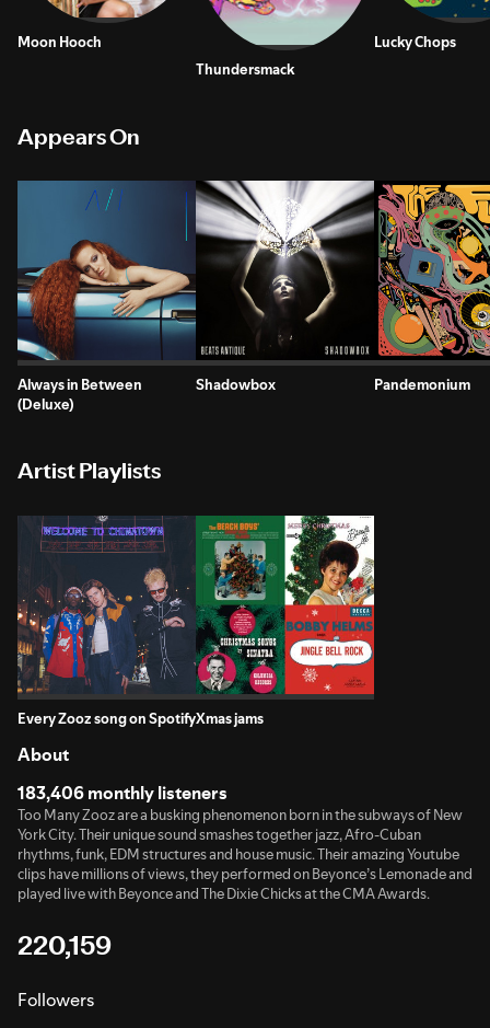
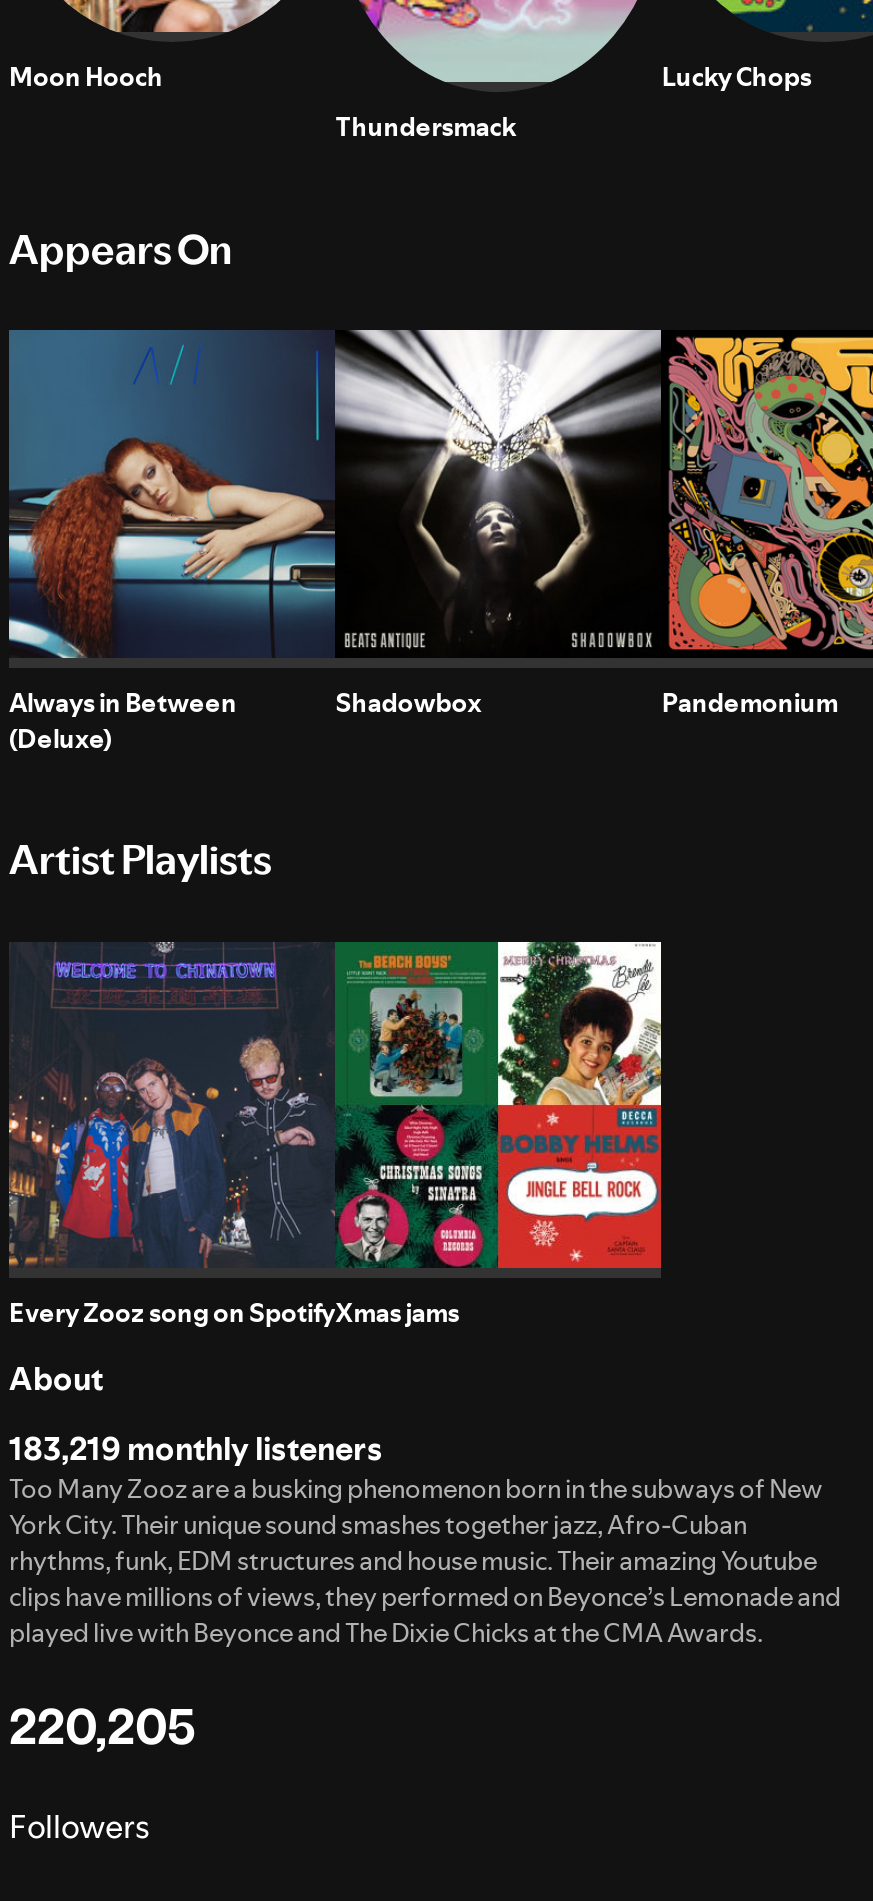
[17,781,227,805] 183,406 monthly listeners -> [9,1427,383,1471] 183,219 monthly listeners
[17,930,112,962] 220,159 -> [9,1699,195,1757] 220,205

